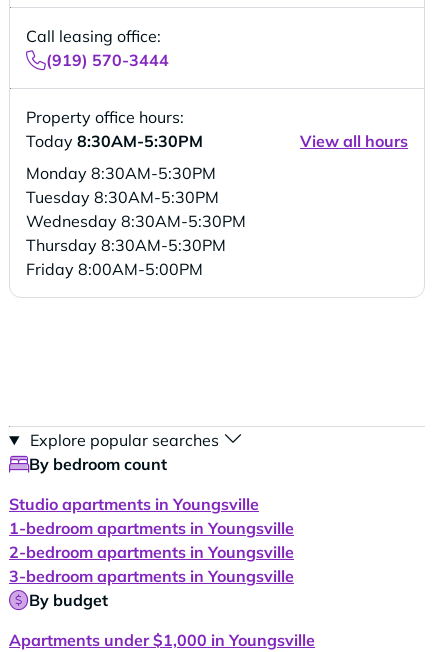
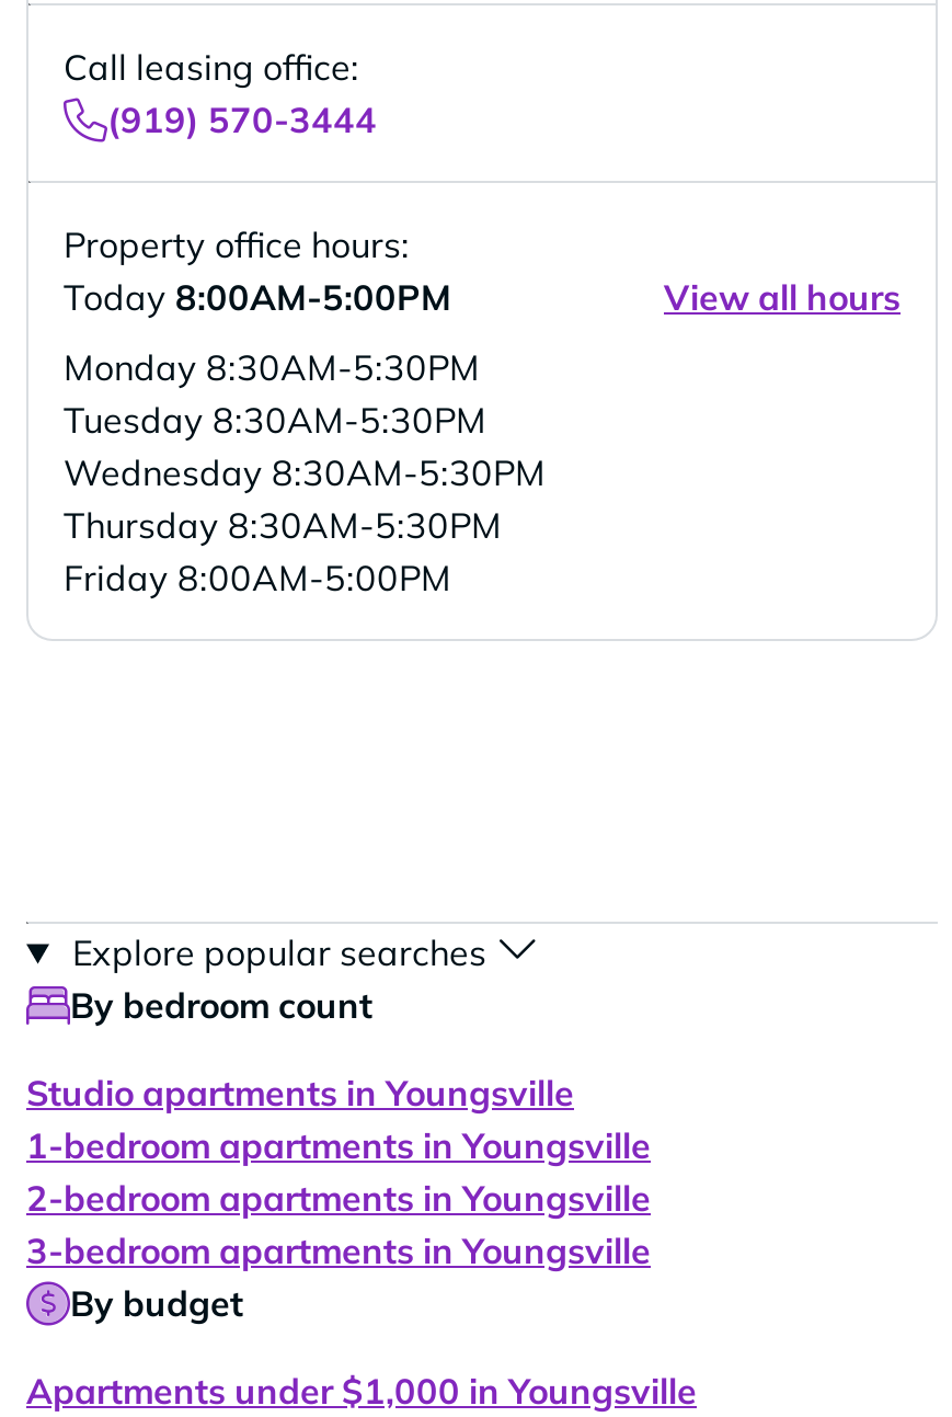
[26,131,203,151] Today 8:30AM-5:30PM -> [64,275,451,319] Today 8:00AM-5:00PM

